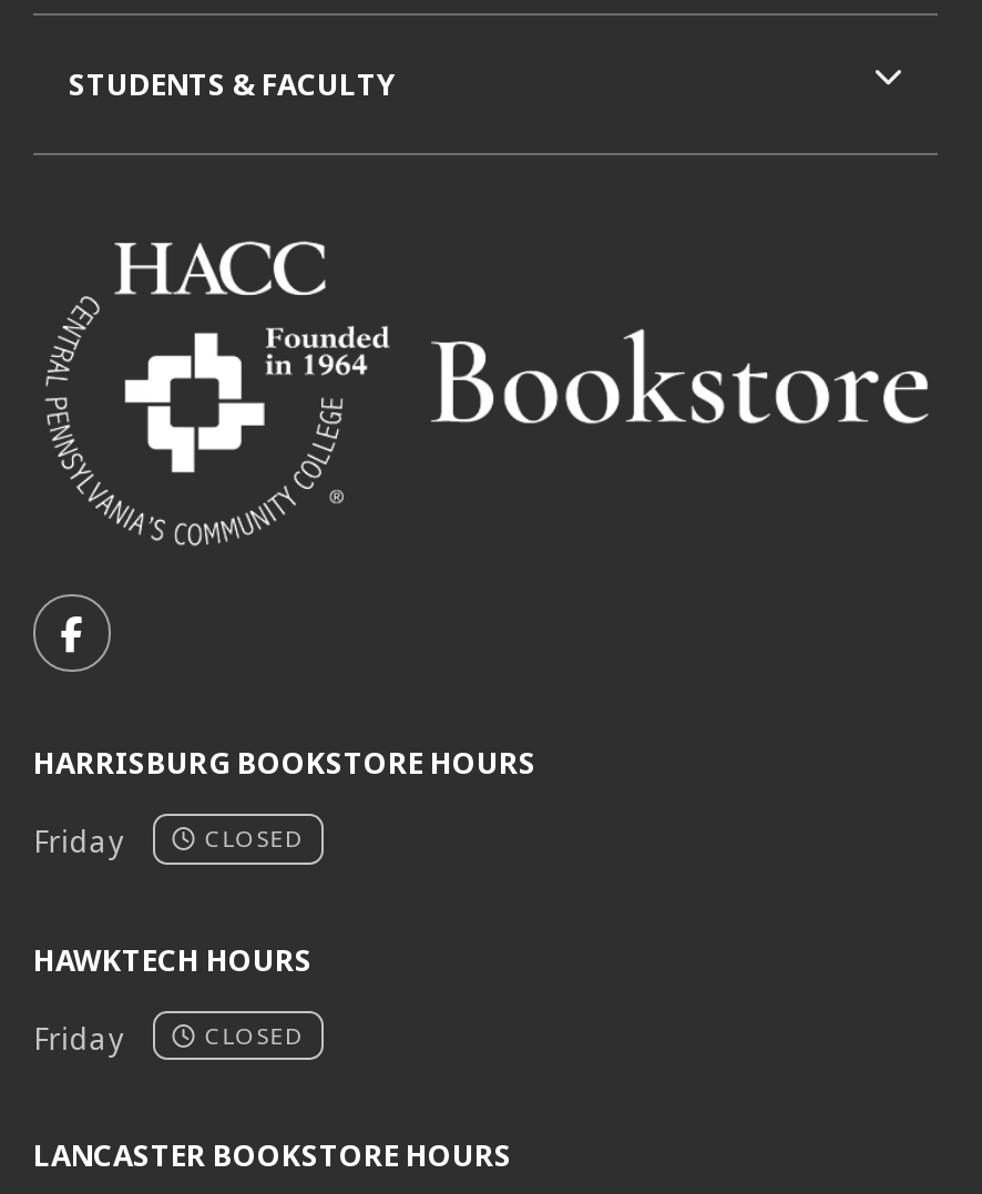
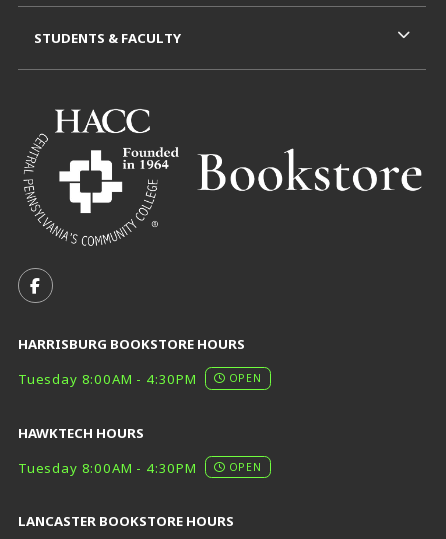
[33,821,305,861] Friday | CLOSED -> [18,370,262,388] Tuesday 8:00AM - 4:30PM | OPEN
[33,1018,305,1058] Friday | CLOSED -> [18,459,262,477] Tuesday 8:00AM - 4:30PM | OPEN

